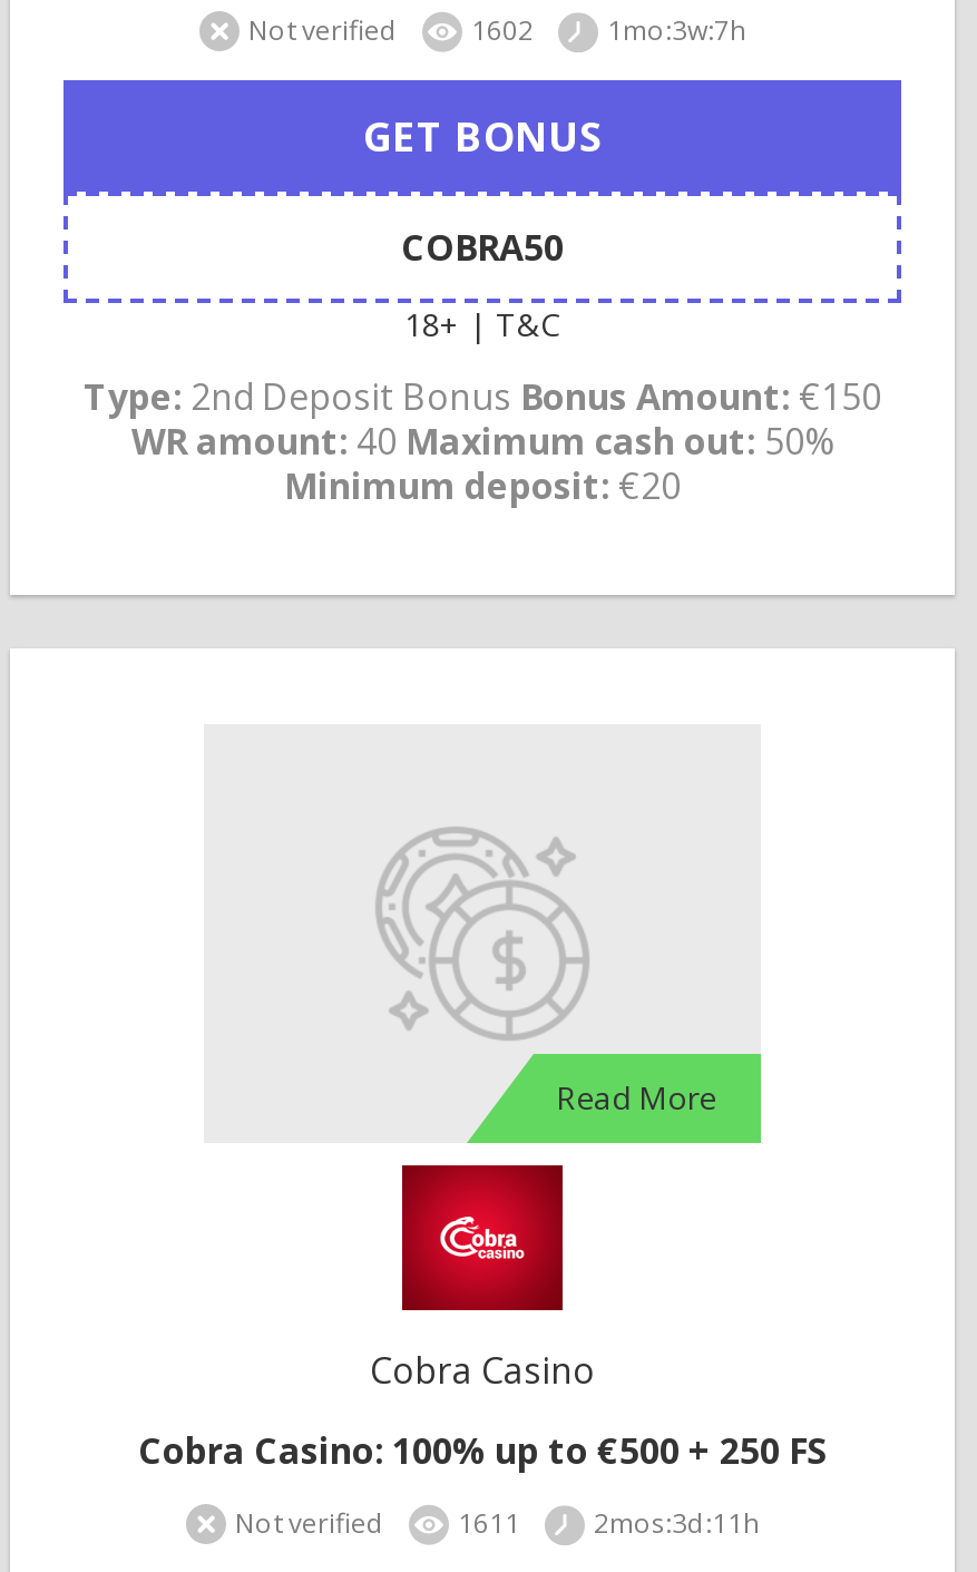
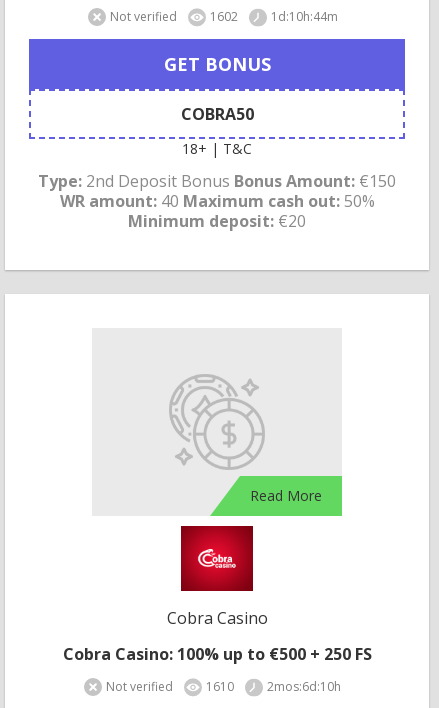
[248,10,745,48] Not verified 1602 1mo:3w:7h -> [109,8,337,25] Not verified 1602 1d:10h:44m
[458,1503,759,1541] 1611 | 2mos:3d:11h -> [206,678,341,695] 1610 | 2mos:6d:10h

